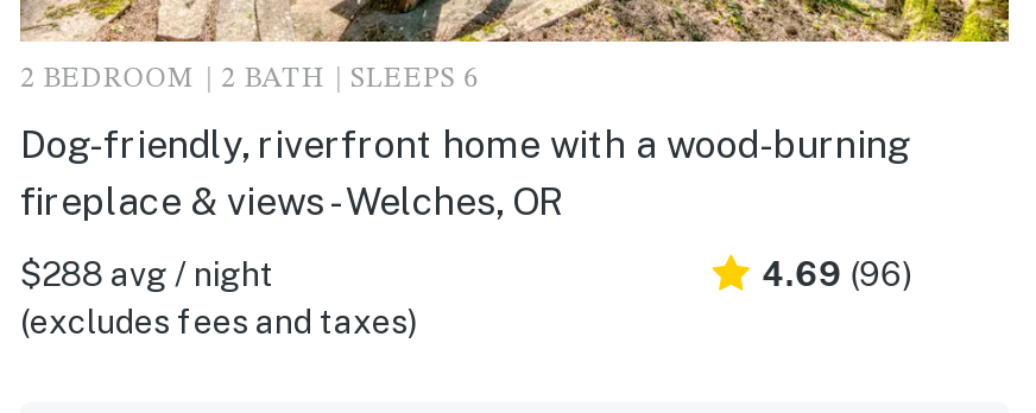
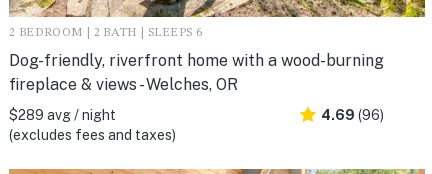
[20,254,274,292] $288 avg / night -> [9,107,116,123] $289 avg / night

